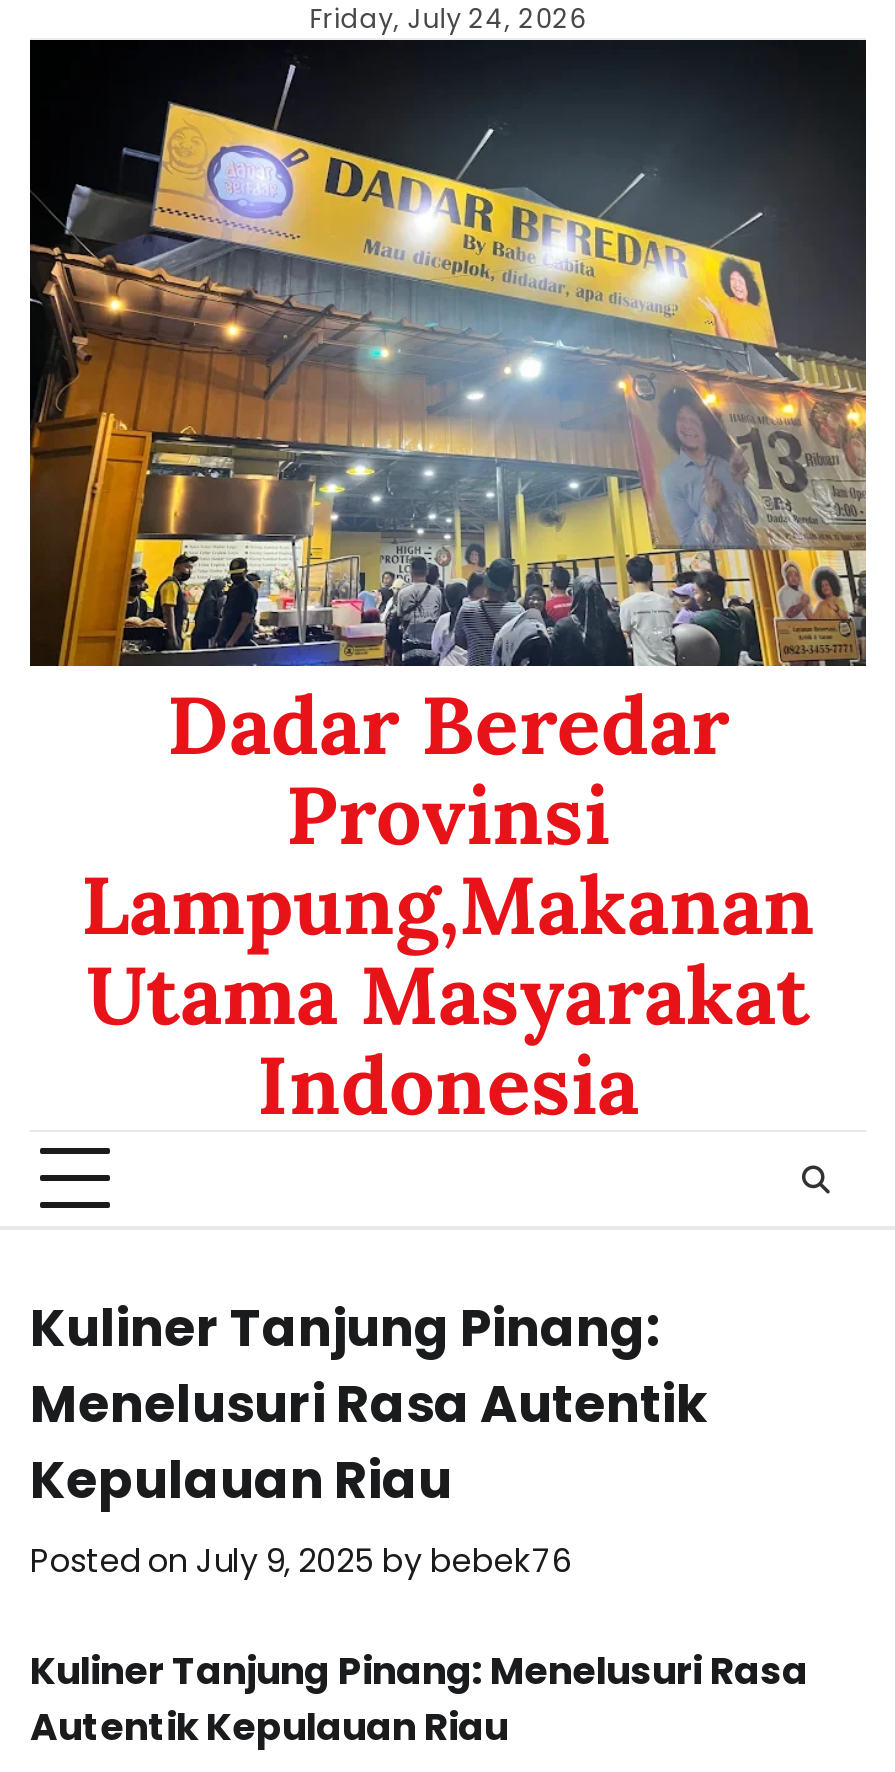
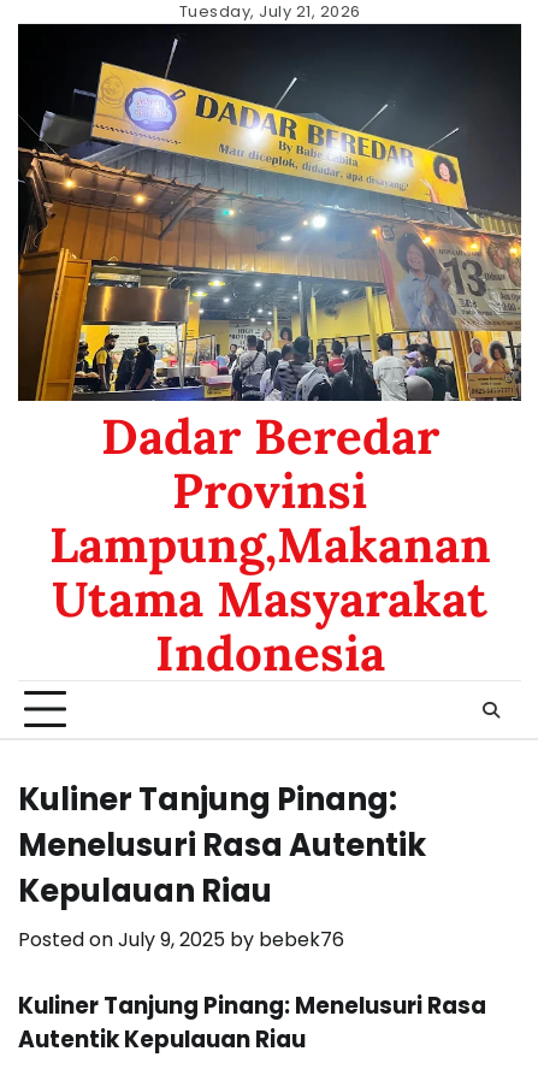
[310,0,586,38] Friday, July 24, 2026 -> [179,0,360,23] Tuesday, July 21, 2026

